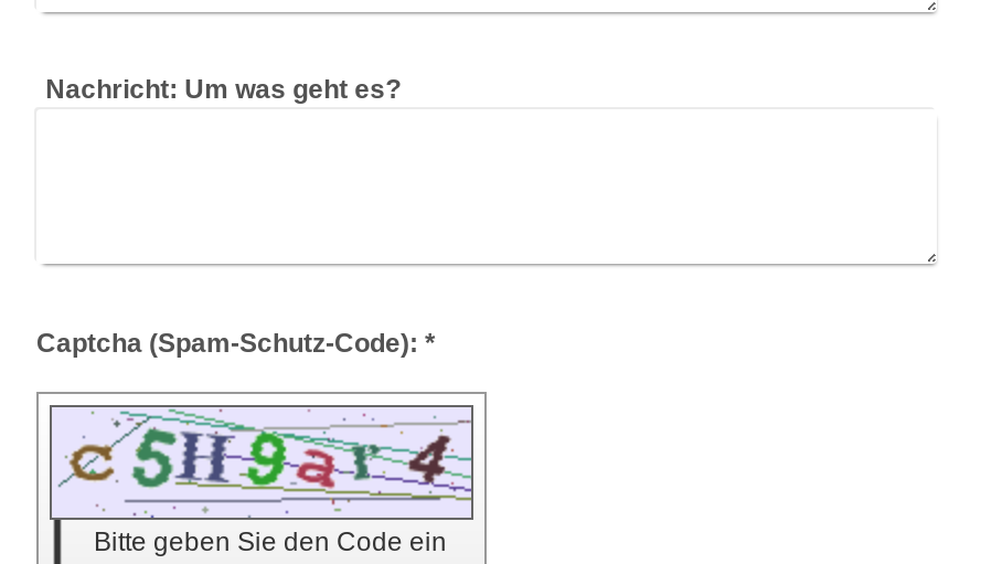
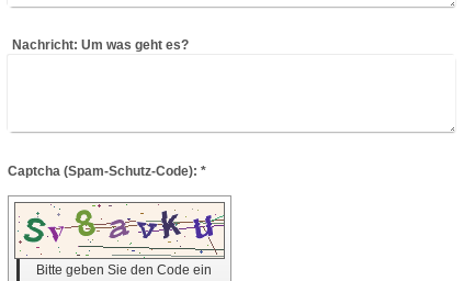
[54,407,473,520] [image] -> [15,203,225,259] [image]

